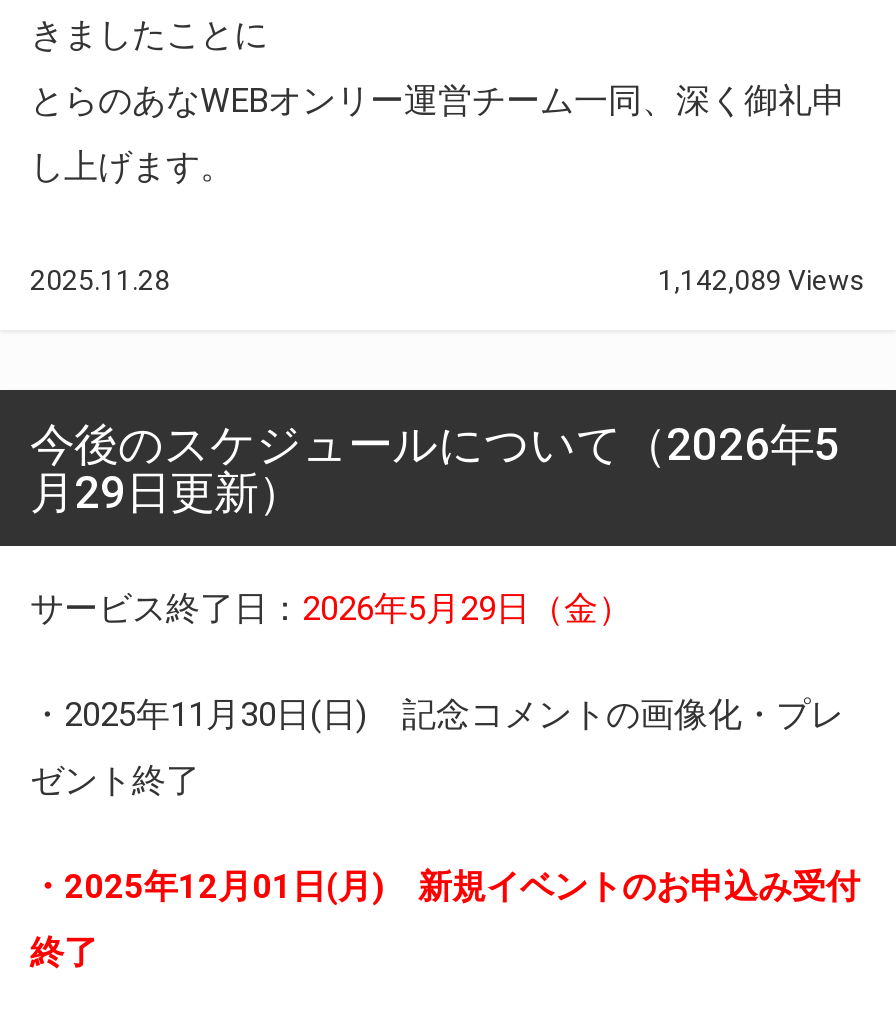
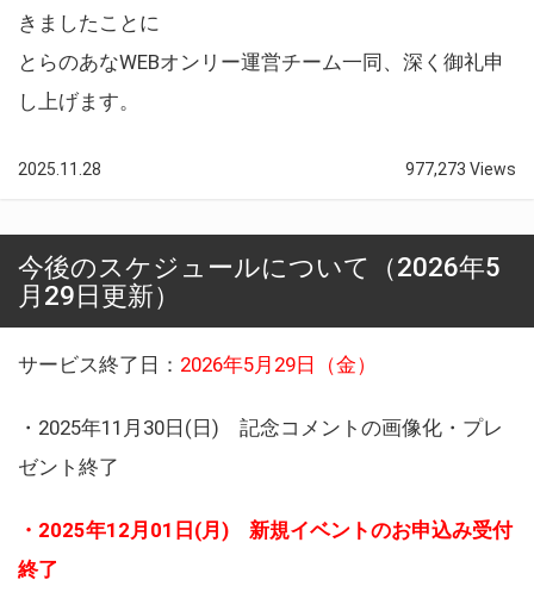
[658,264,866,296] 1,142,089 Views -> [405,159,516,178] 977,273 Views

